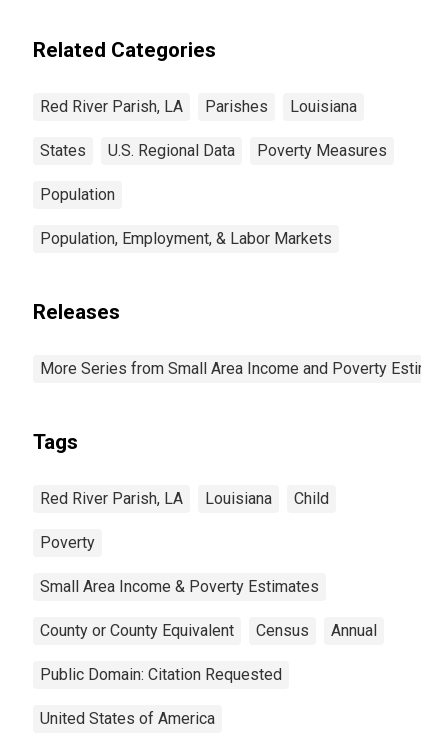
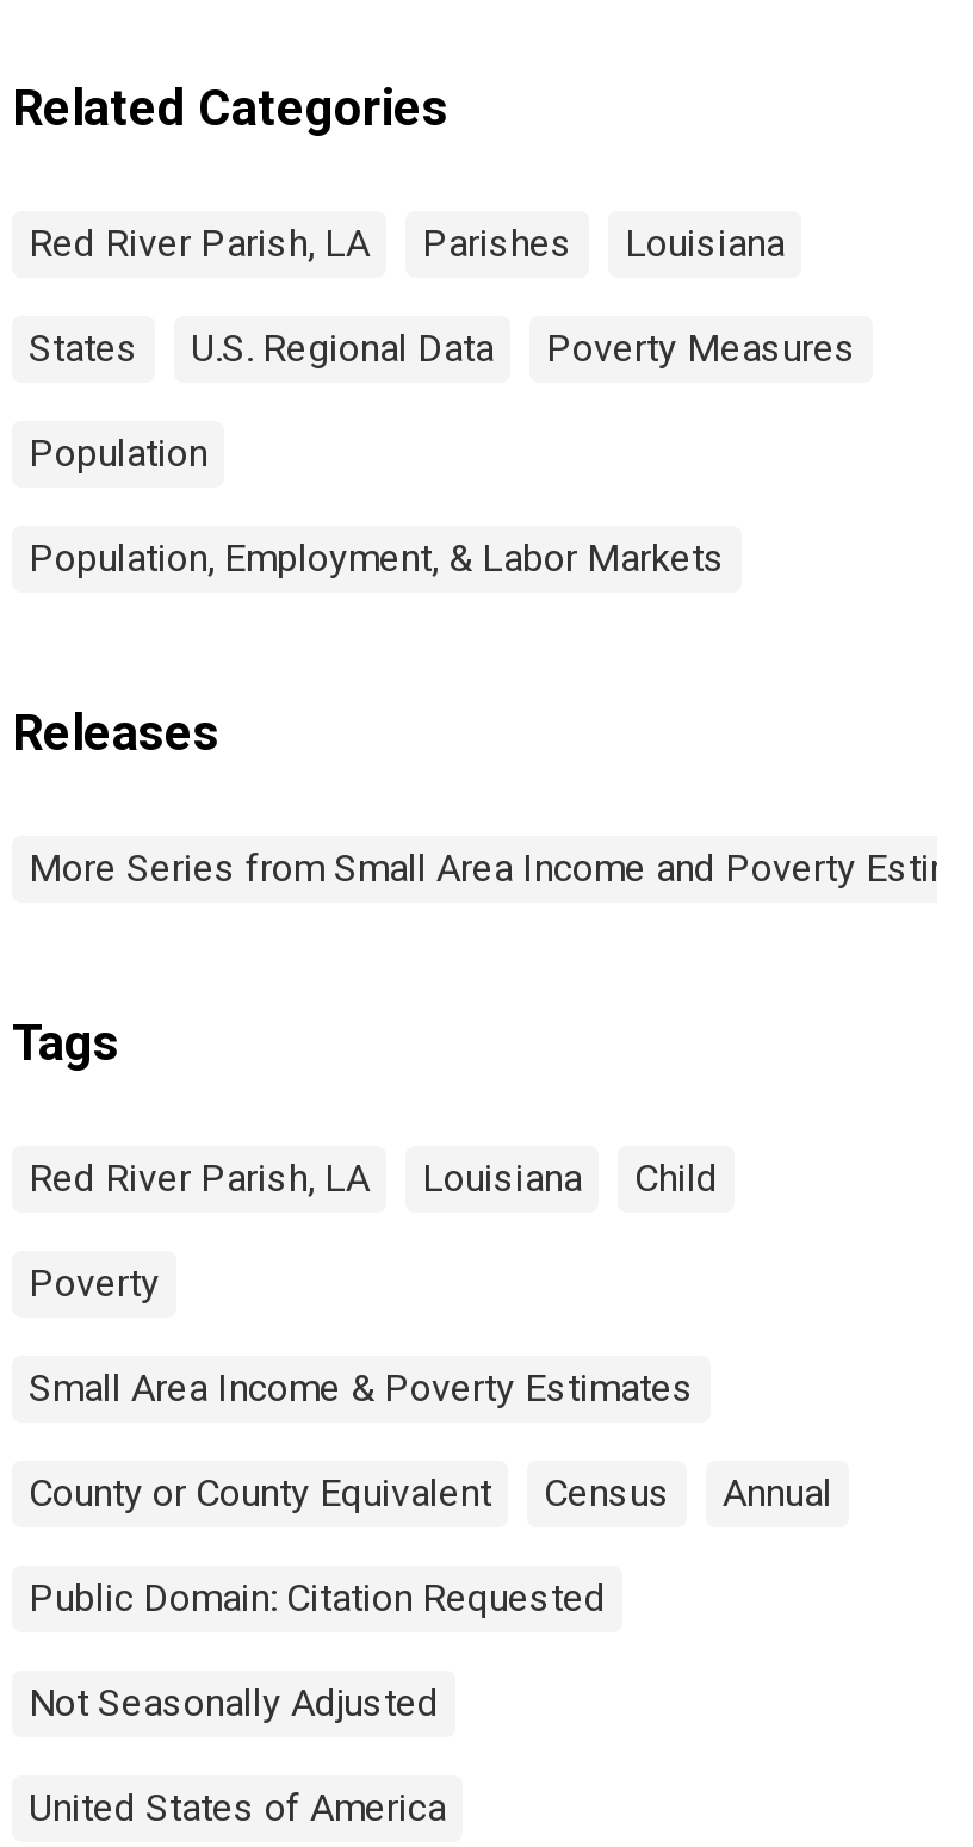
none -> [29,1680,439,1725] Not Seasonally Adjusted

